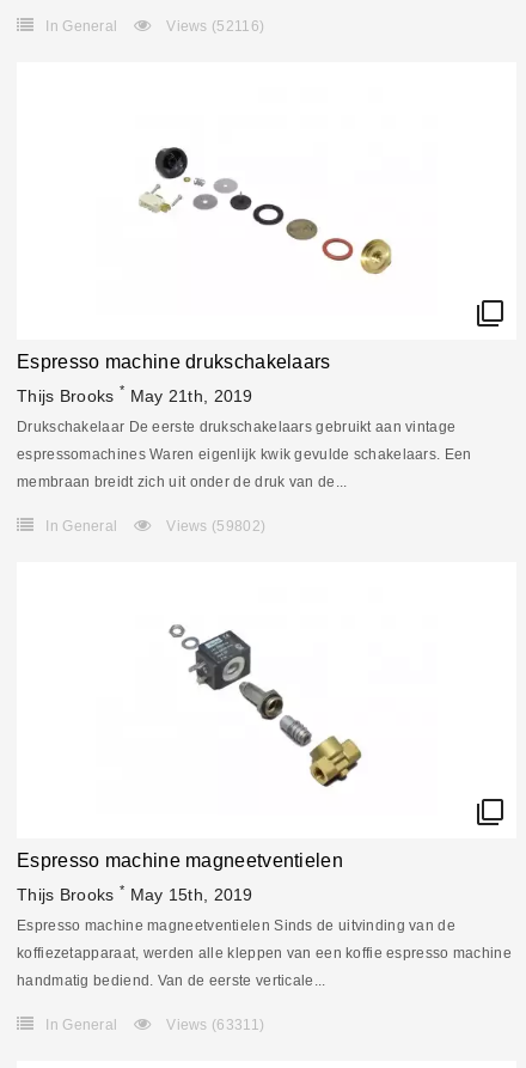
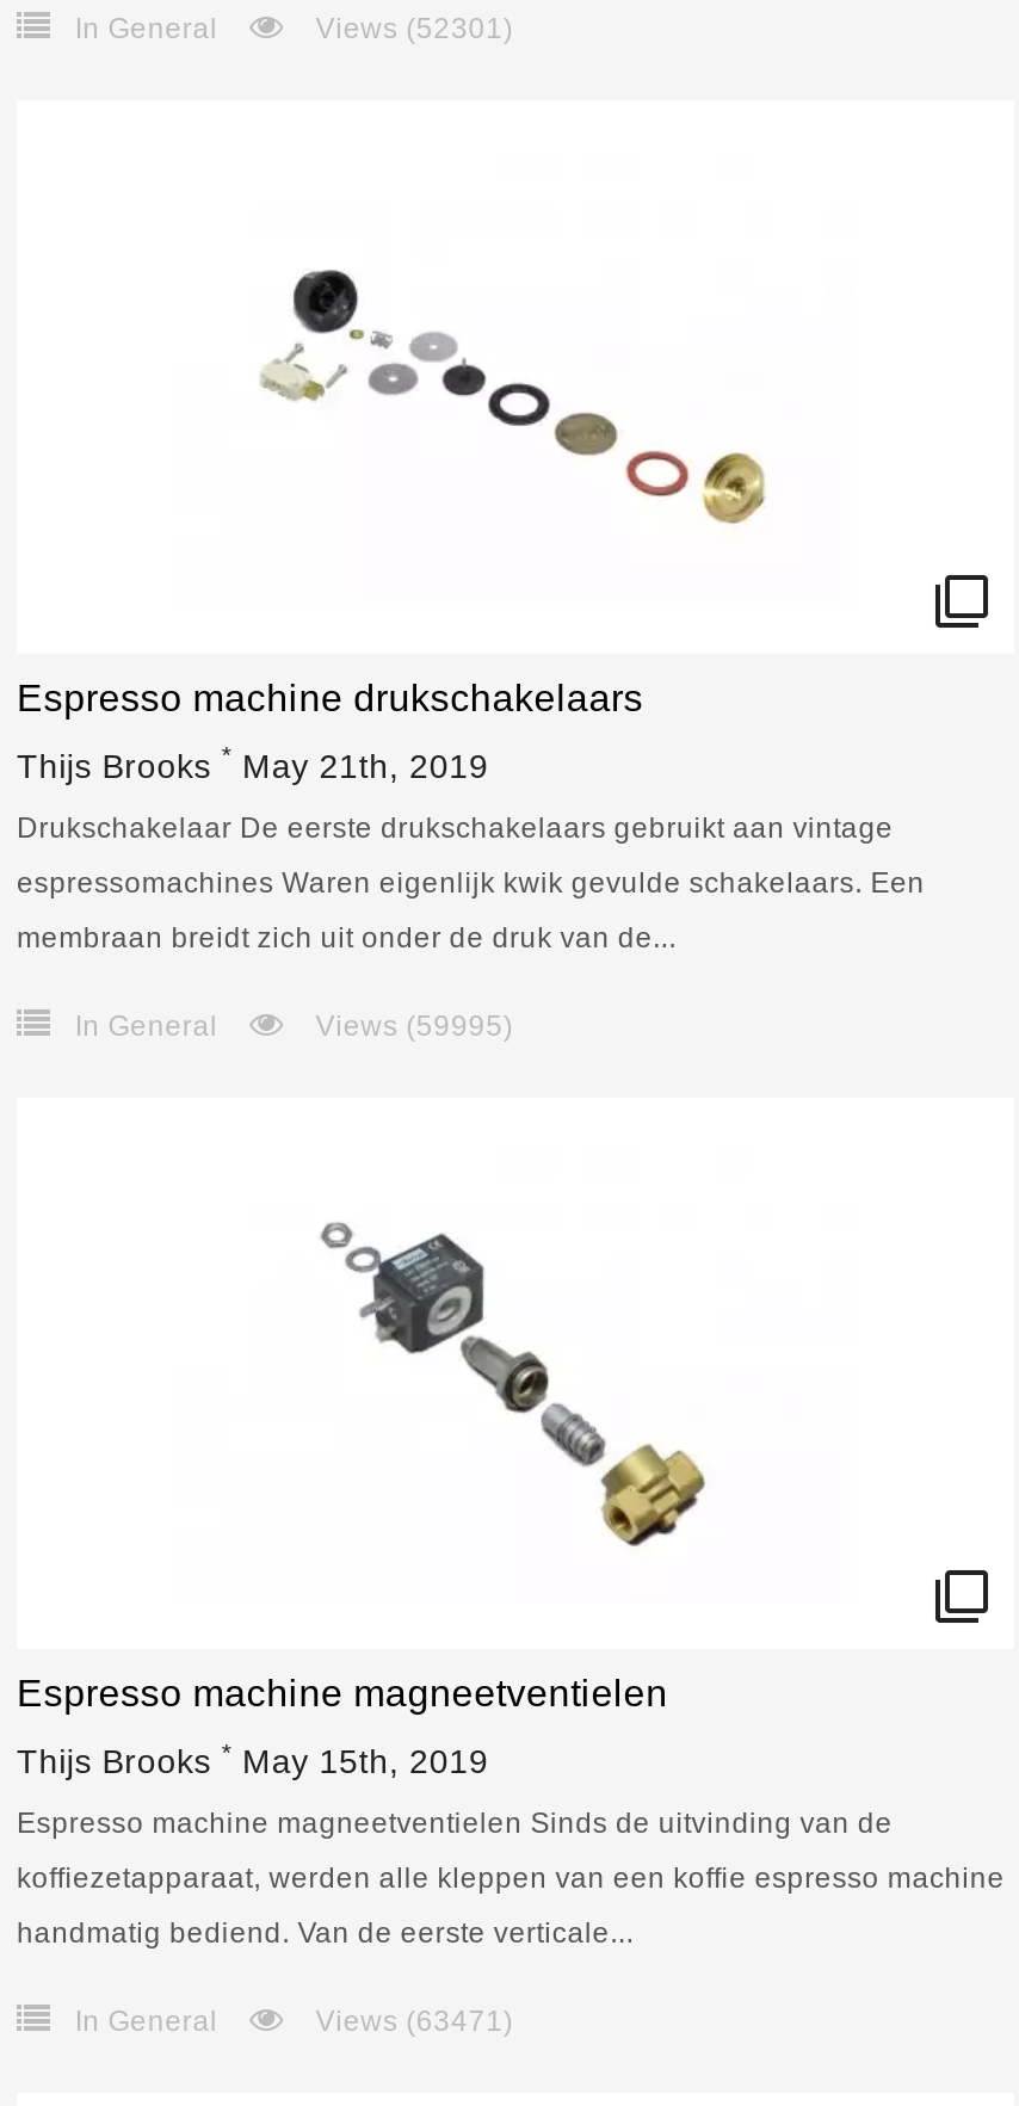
[167,18,264,35] Views (52116) -> [316,12,514,45] Views (52301)
[167,517,266,534] Views (59802) -> [316,1008,514,1042] Views (59995)
[167,1017,264,1033] Views (63311) -> [316,2005,514,2038] Views (63471)

